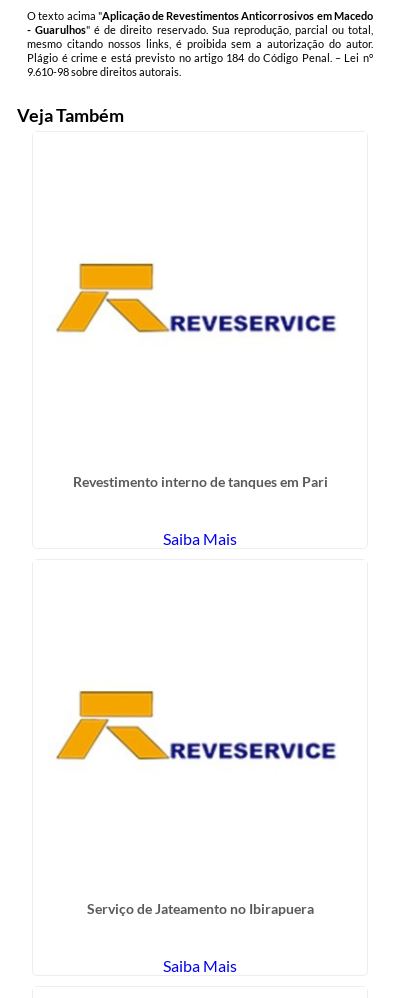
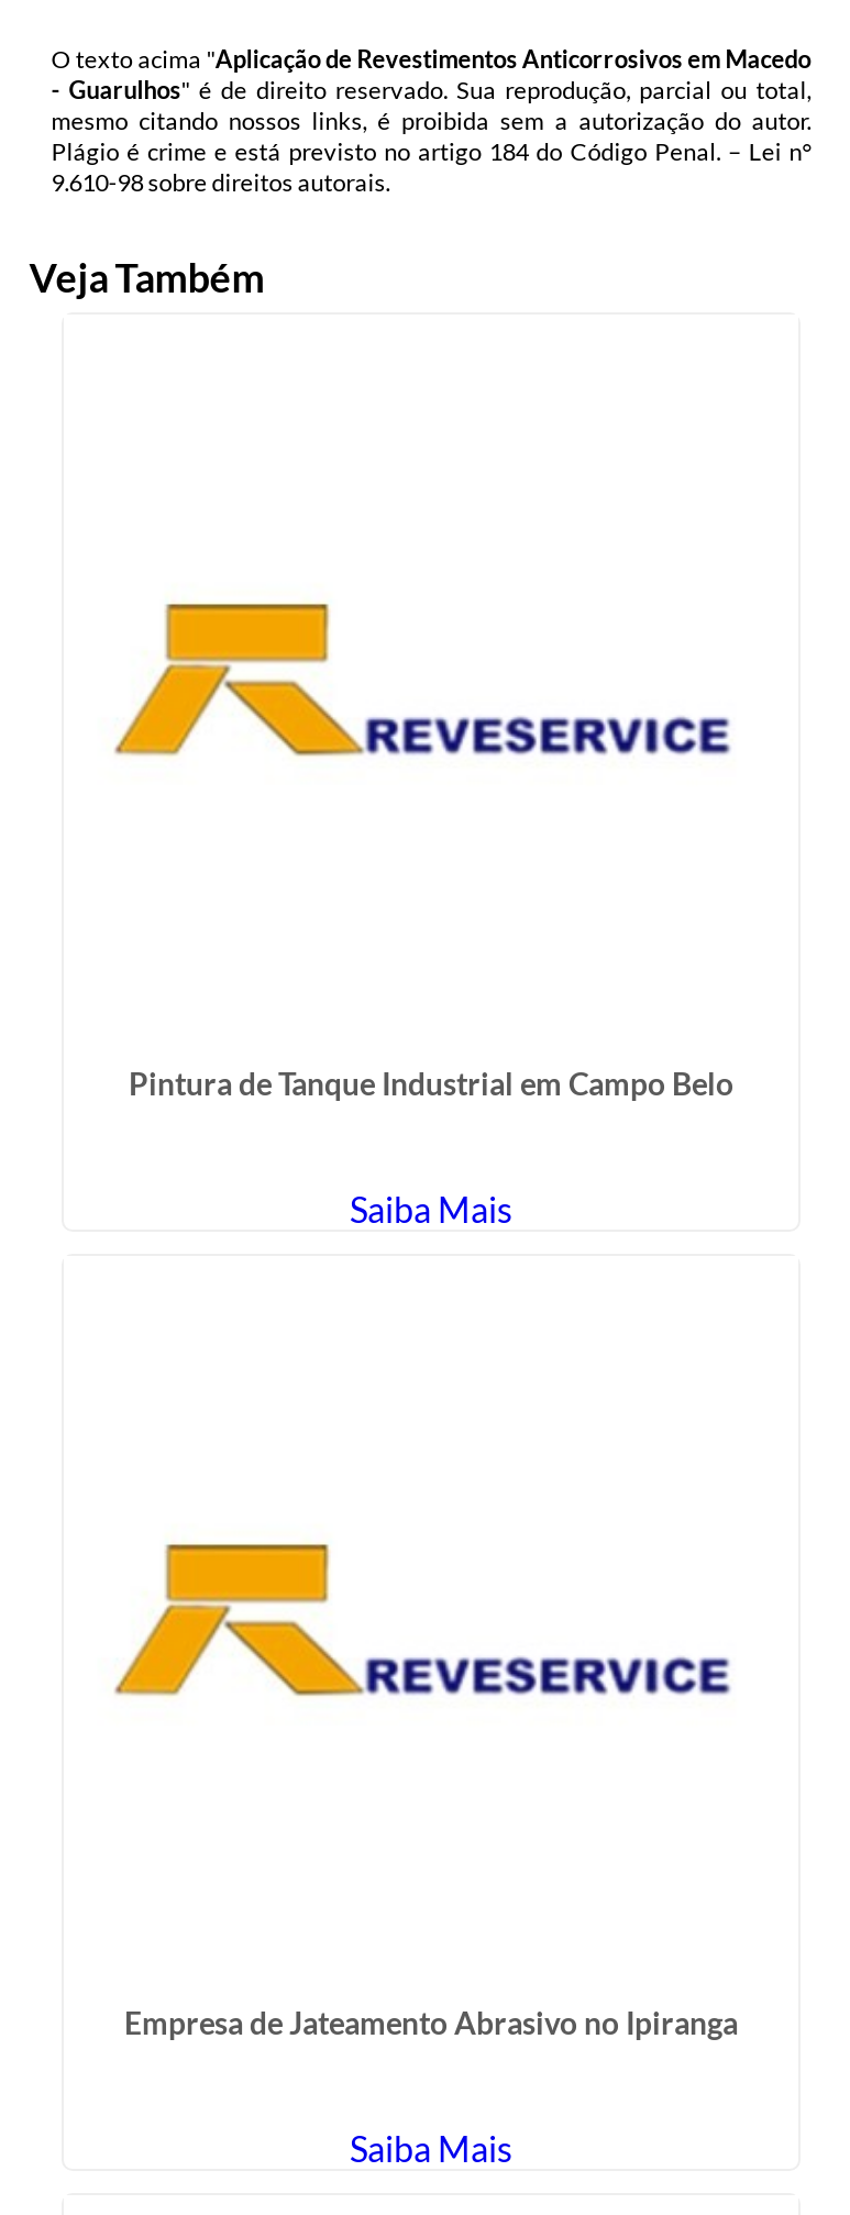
[72,473,327,490] Revestimento interno de tanques em Pari -> [129,1064,733,1101] Pintura de Tanque Industrial em Campo Belo
[86,900,313,917] Serviço de Jateamento no Ibirapuera -> [124,2004,738,2042] Empresa de Jateamento Abrasivo no Ipiranga

